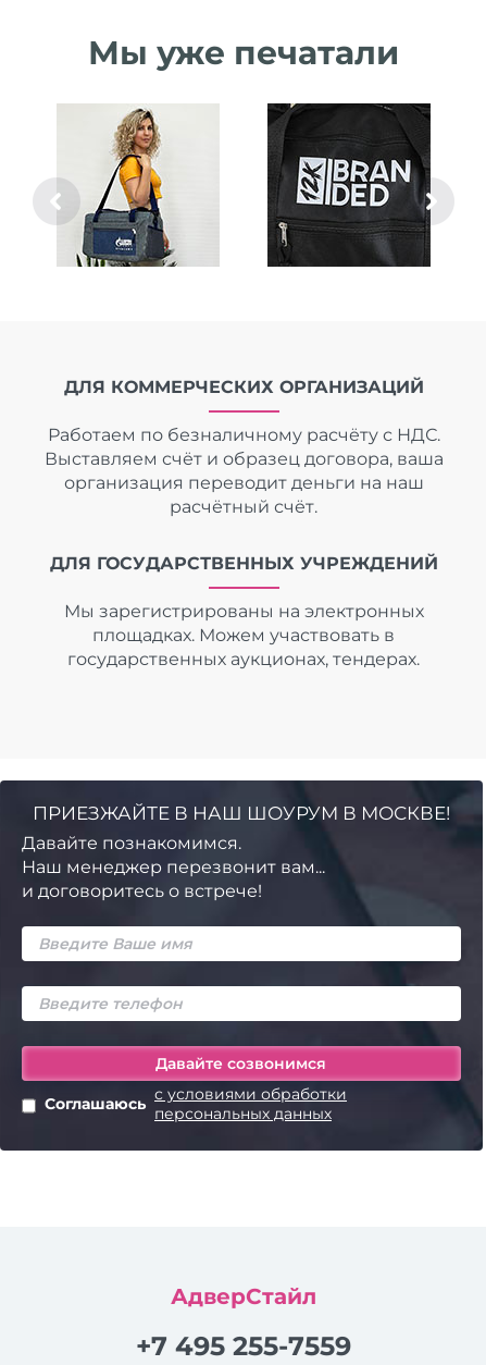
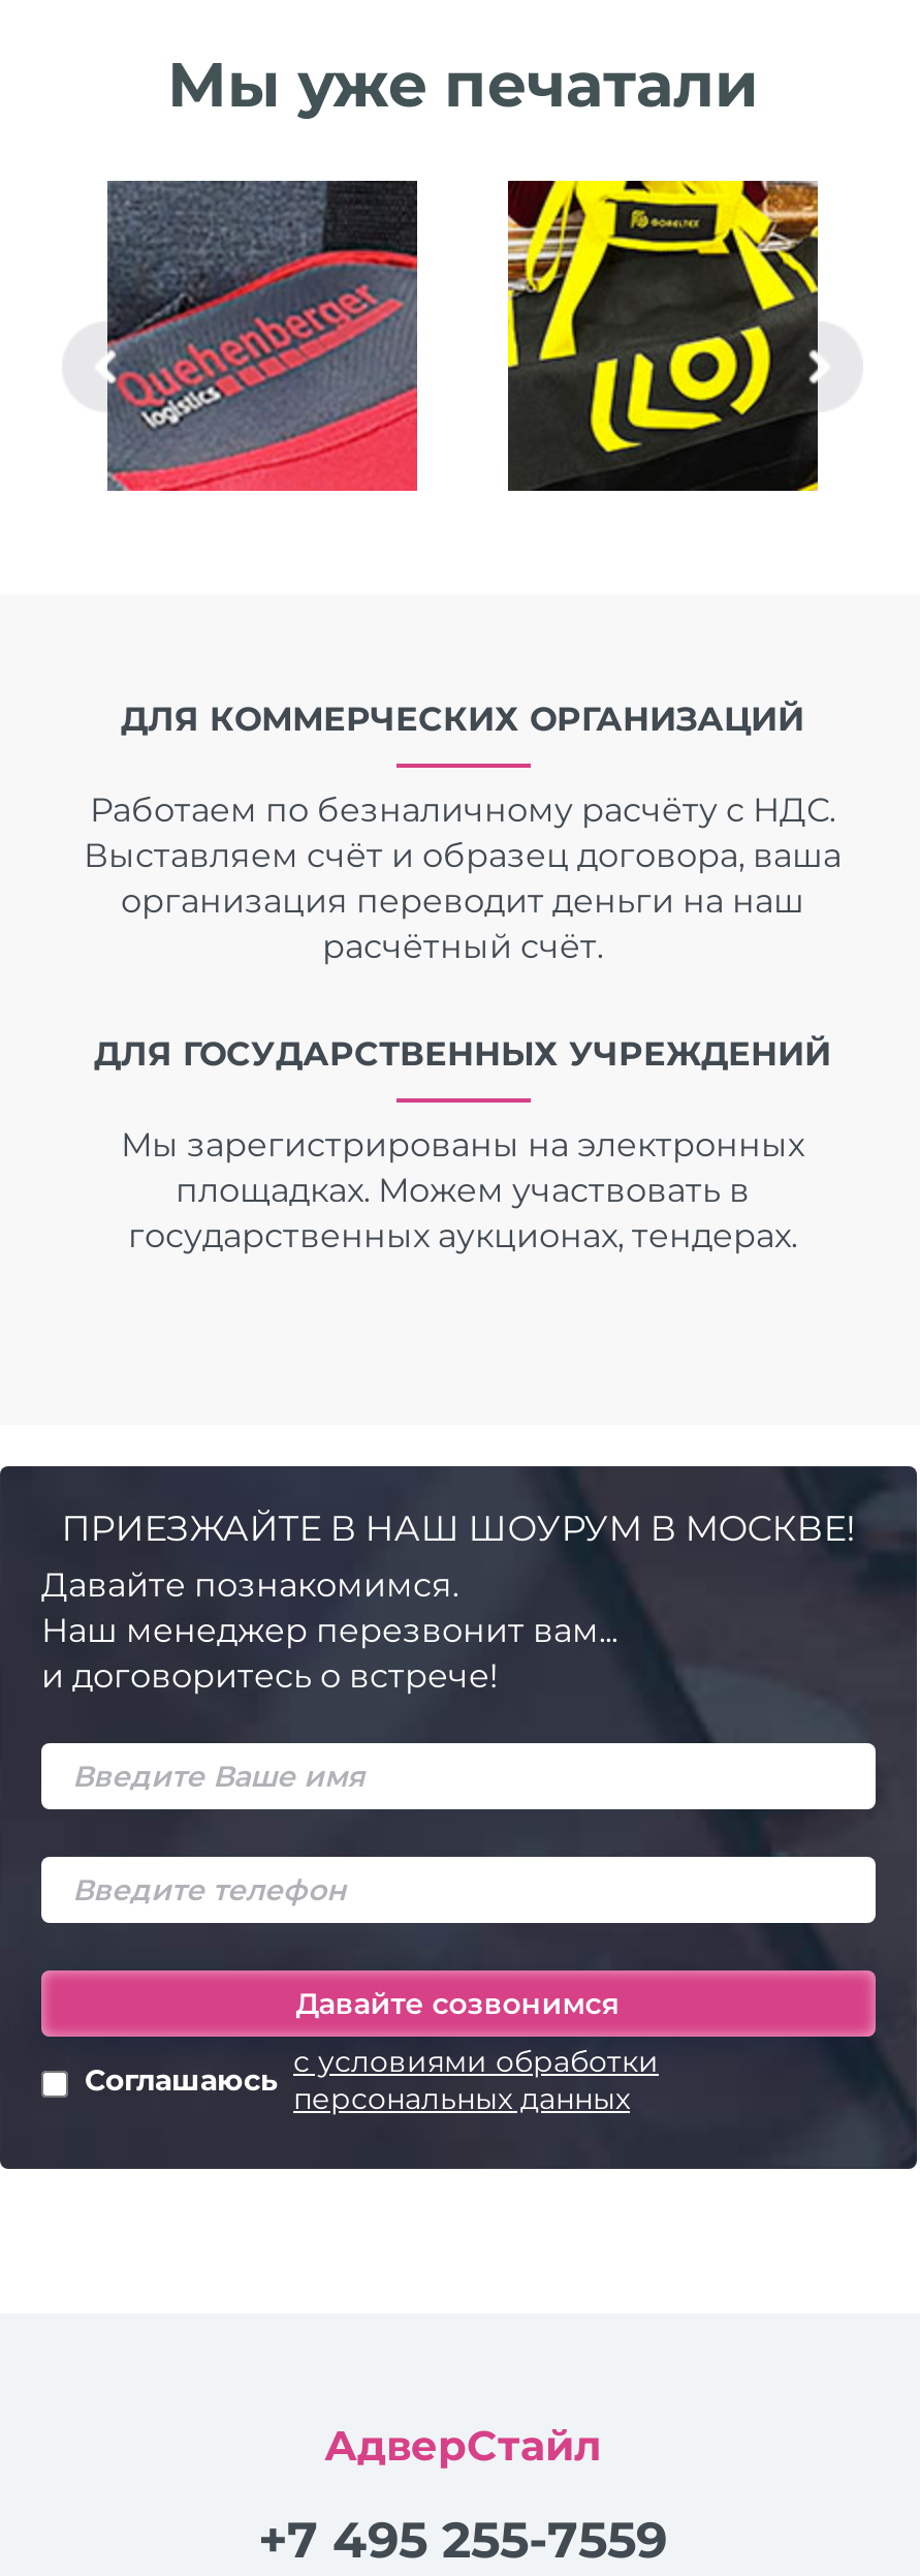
[57,103,220,268] [image] -> [105,179,419,493] [image]
[266,102,432,268] [image] -> [506,179,820,493] [image]

